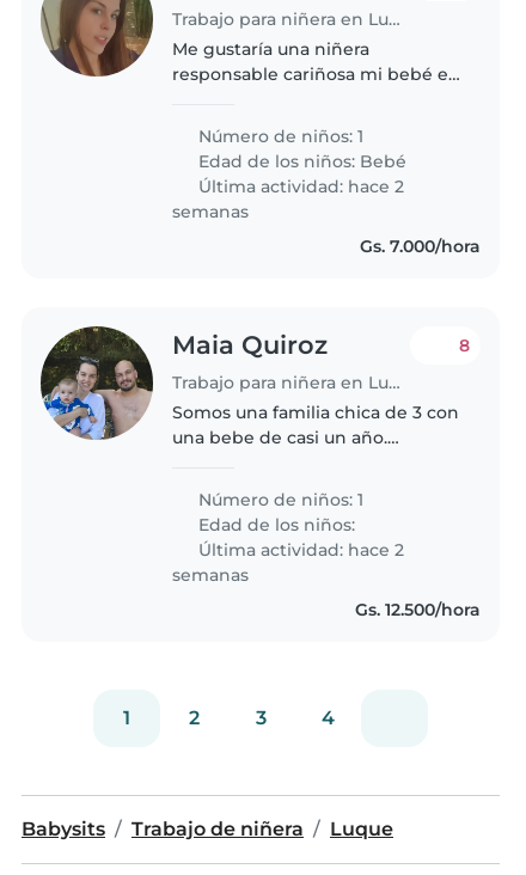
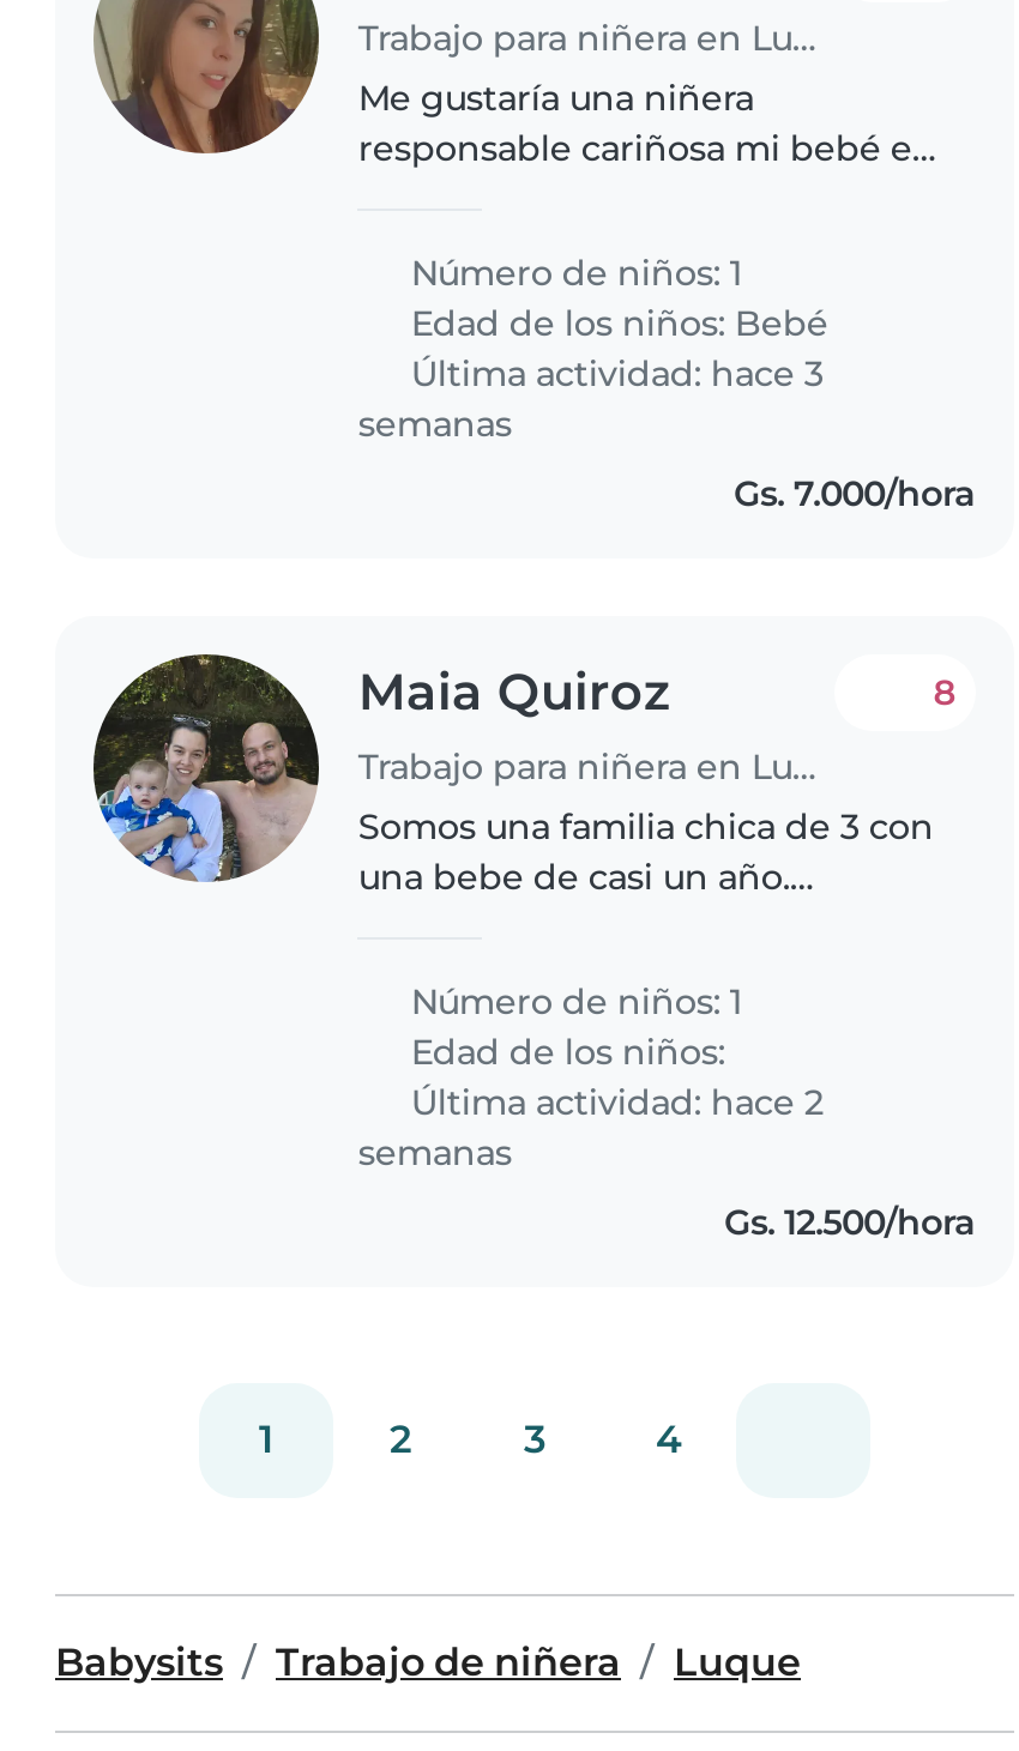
[194,176,405,197] Última actividad: hace 2 -> [401,353,823,396] Última actividad: hace 3

